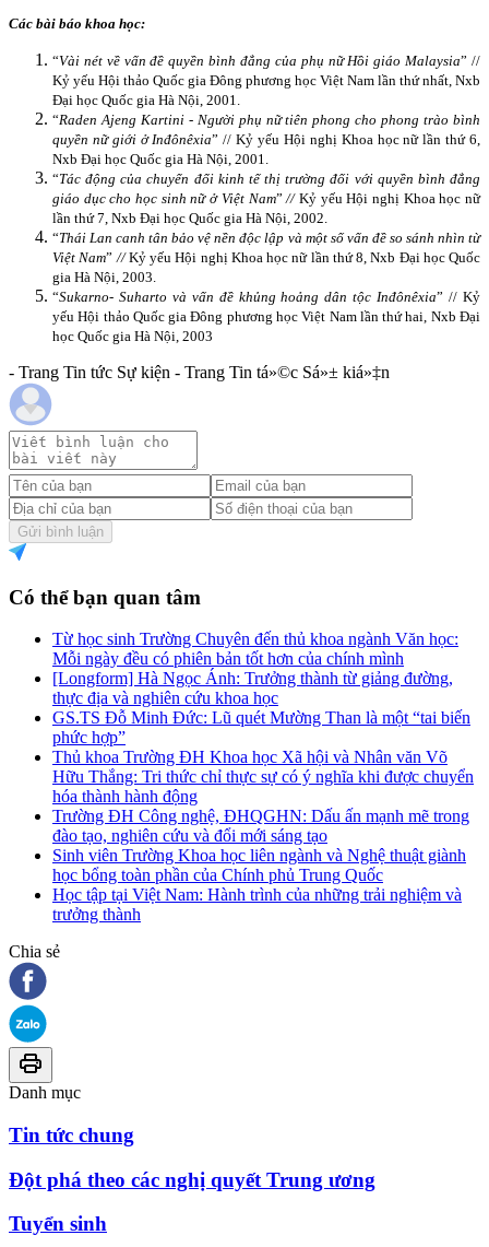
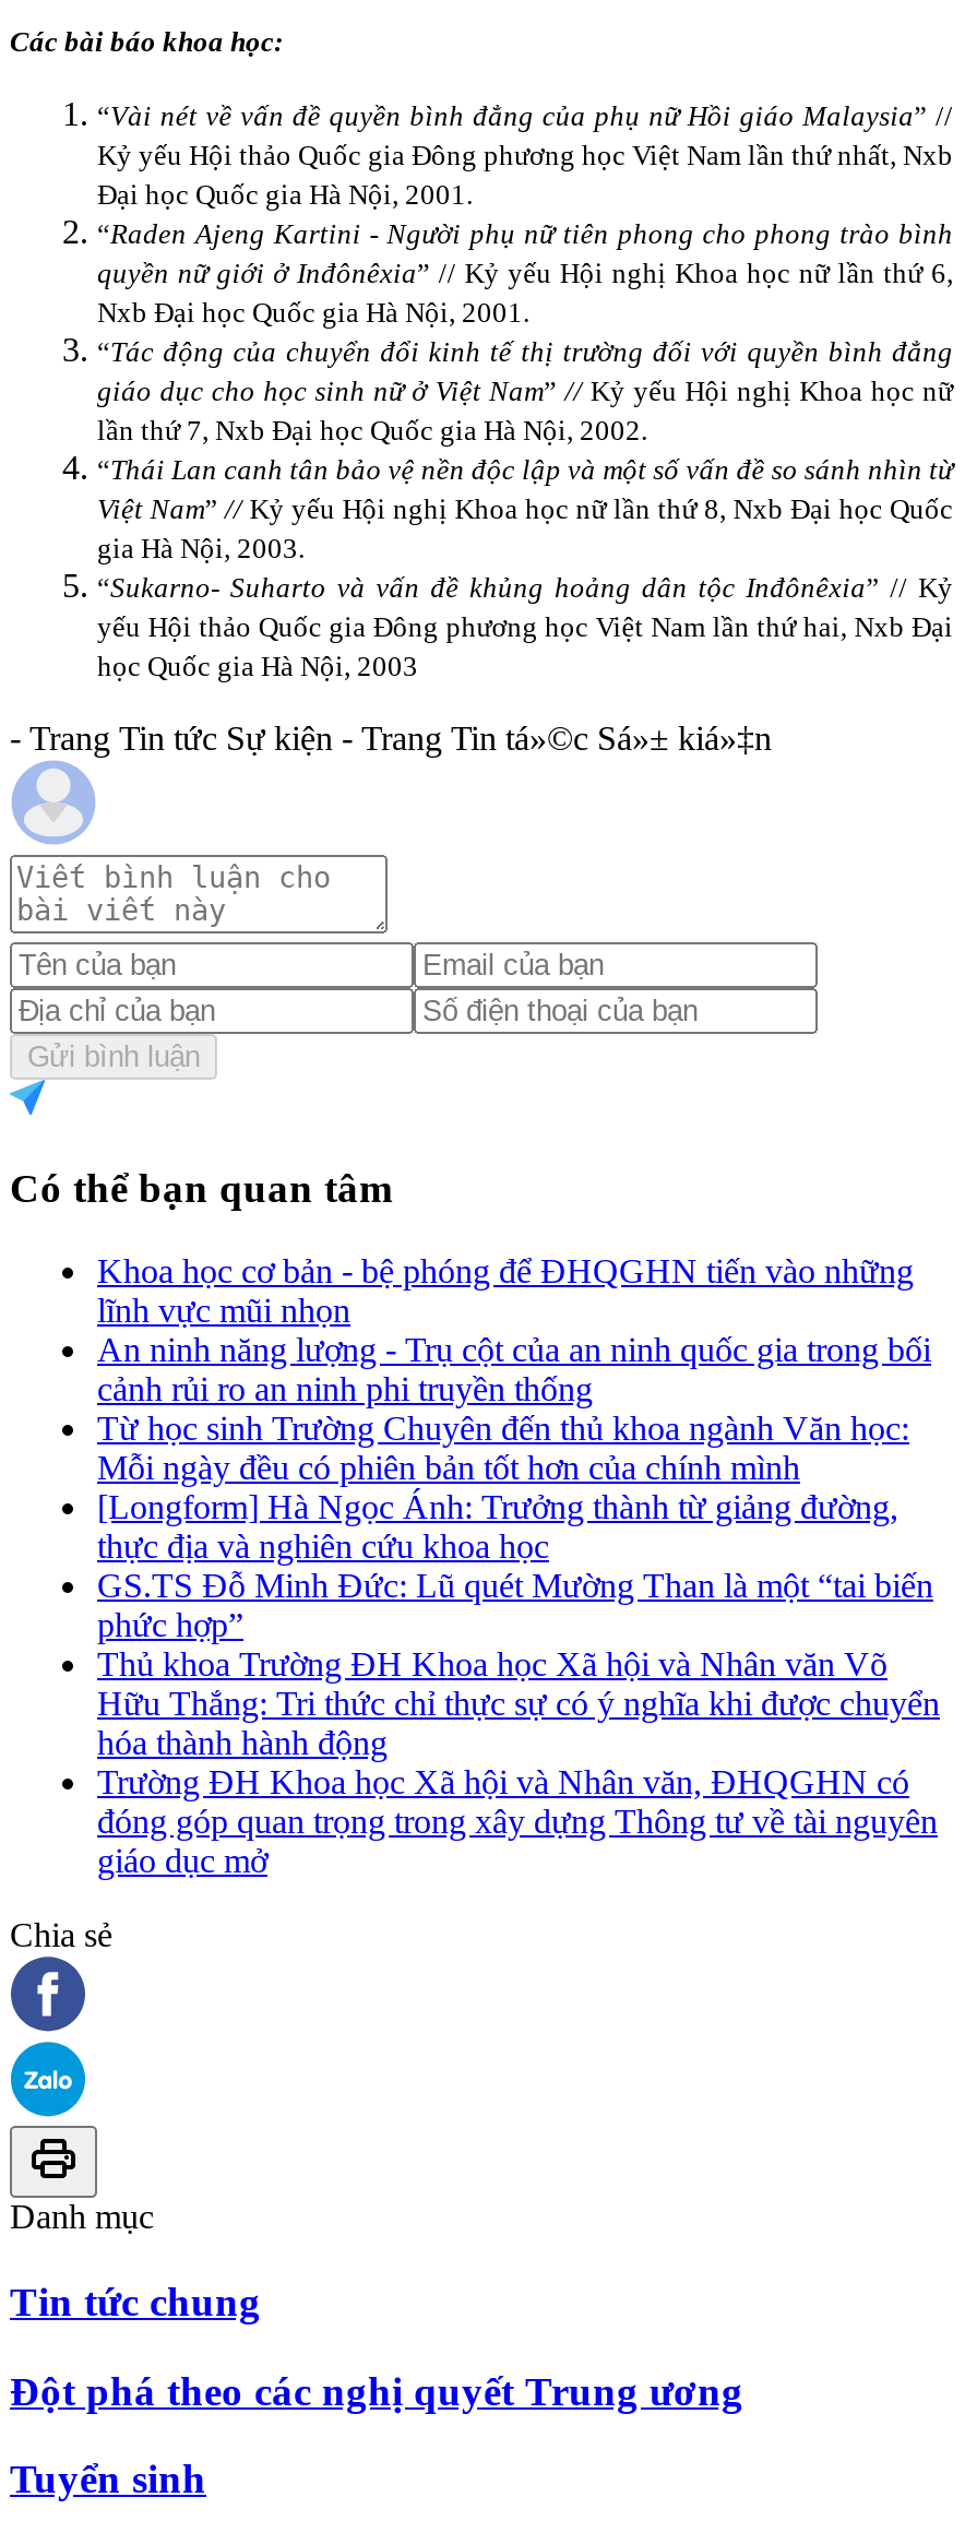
none -> [97,1253,931,1408] Khoa học cơ bản - bệ phóng để ĐHQGHN tiến vào những | lĩnh vực mũi nhọn | An ninh năng lượng - Trụ cột của an ninh quốc gia trong bối | cảnh rủi ro an ninh phi truyền thống
moved [52,630,474,806] -> [97,1410,940,1762]: Từ học sinh Trường Chuyên đến thủ khoa ngành Văn học: | Mỗi ngày đều có phiên bản tốt hơn của chính mình | [Longform] Hà Ngọc Ánh: Trưởng thành từ giảng đường, | ... | Hữu Thắng: Tri thức chỉ thực sự có ý nghĩa khi được chuyển | hóa thành hành động
[52,807,469,924] Trường ĐH Công nghệ, ĐHQGHN: Dấu ấn mạnh mẽ trong | đào tạo, nghiên cứu và đổi mới sáng tạo | Sinh viên Trường Khoa học liên ngành và Nghệ thuật giành | học bổng toàn phần của Chính phủ Trung Quốc | Học tập tại Việt Nam: Hành trình của những trải nghiệm và | trưởng thành -> [97,1764,938,1880] Trường ĐH Khoa học Xã hội và Nhân văn, ĐHQGHN có | đóng góp quan trọng trong xây dựng Thông tư về tài nguyên | giáo dục mở

